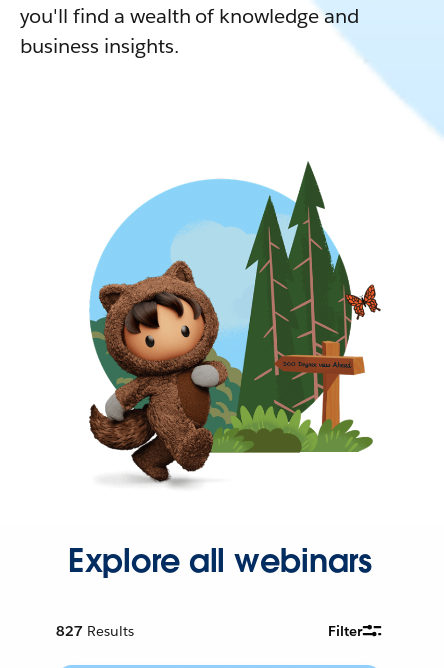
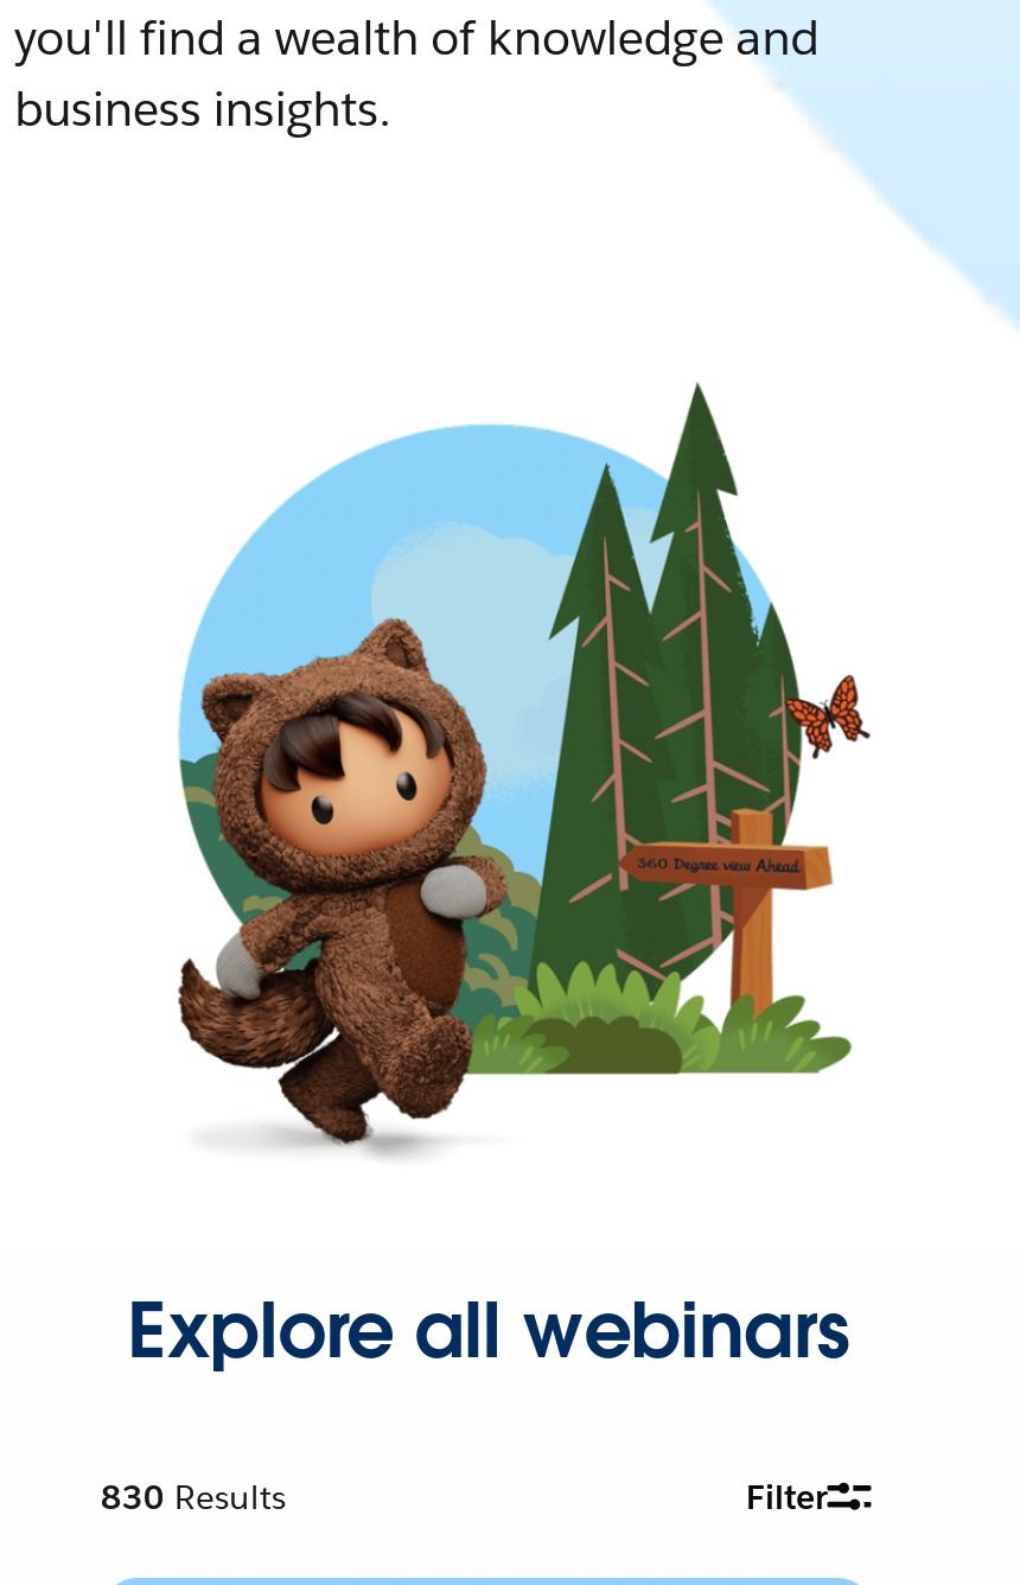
[56,622,134,640] 827 Results -> [101,1476,286,1518] 830 Results

